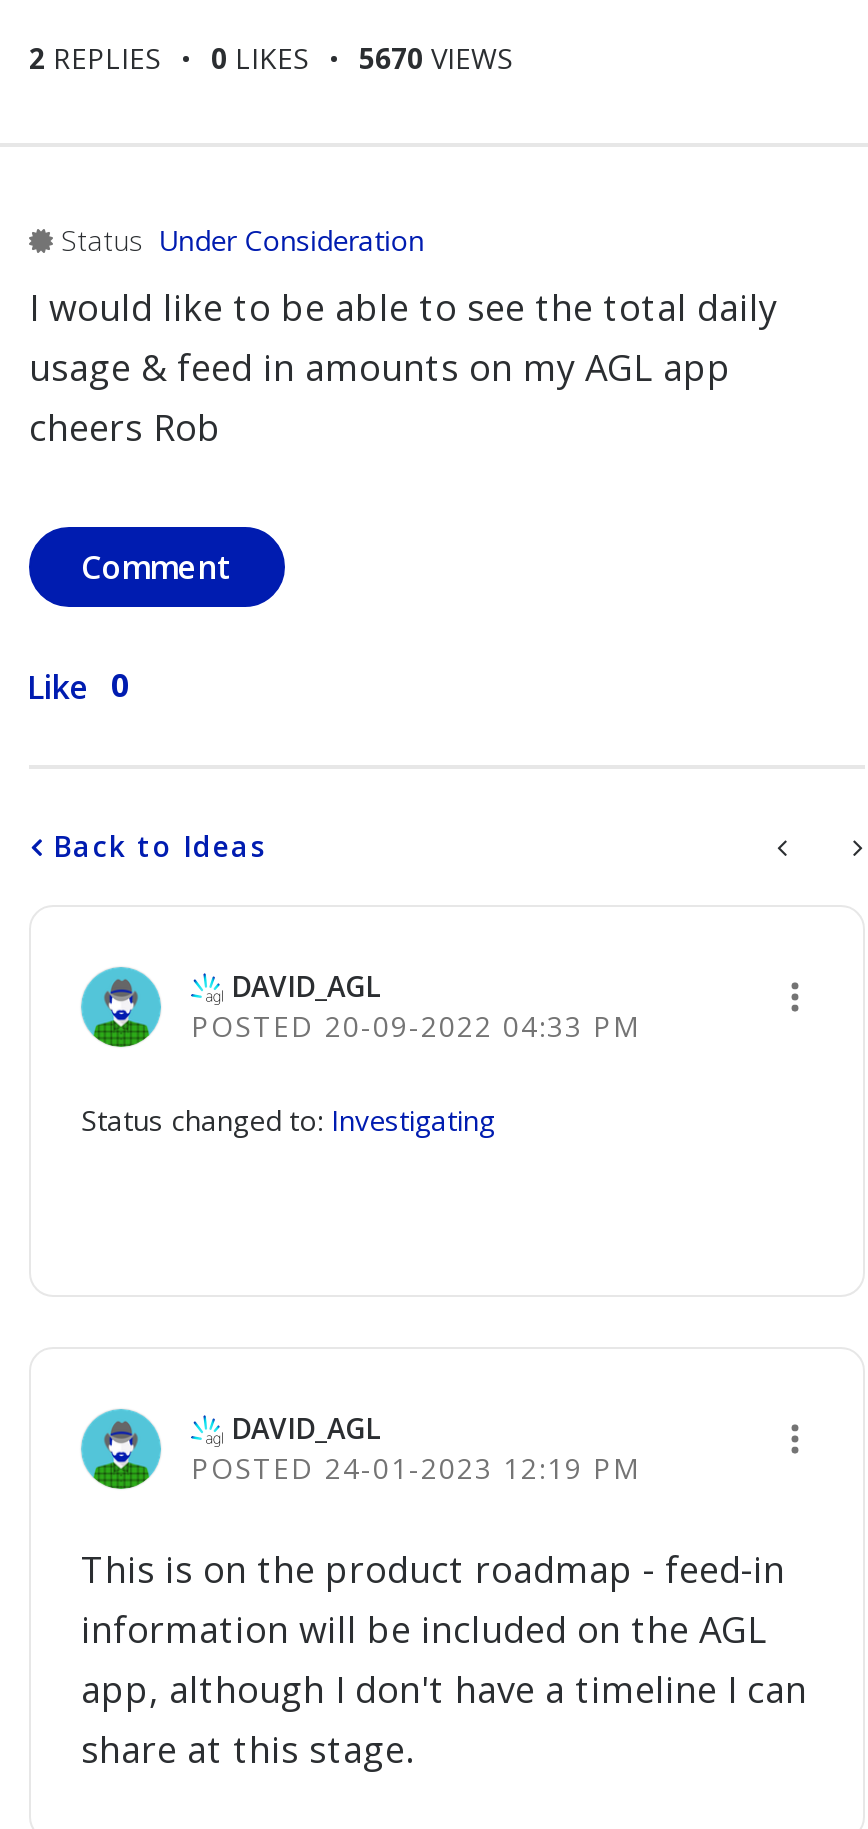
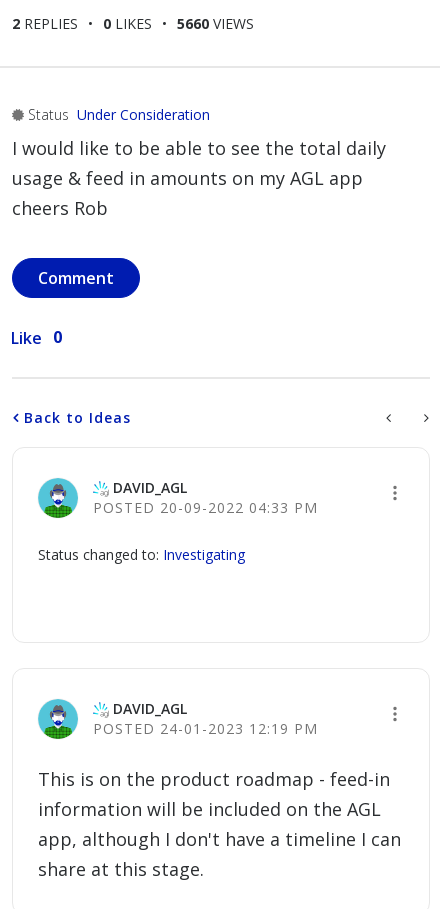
[29,39,513,77] 2 REPLIES 0 LIKES 5670 VIEWS -> [12,14,254,33] 2 REPLIES 0 LIKES 5660 VIEWS

